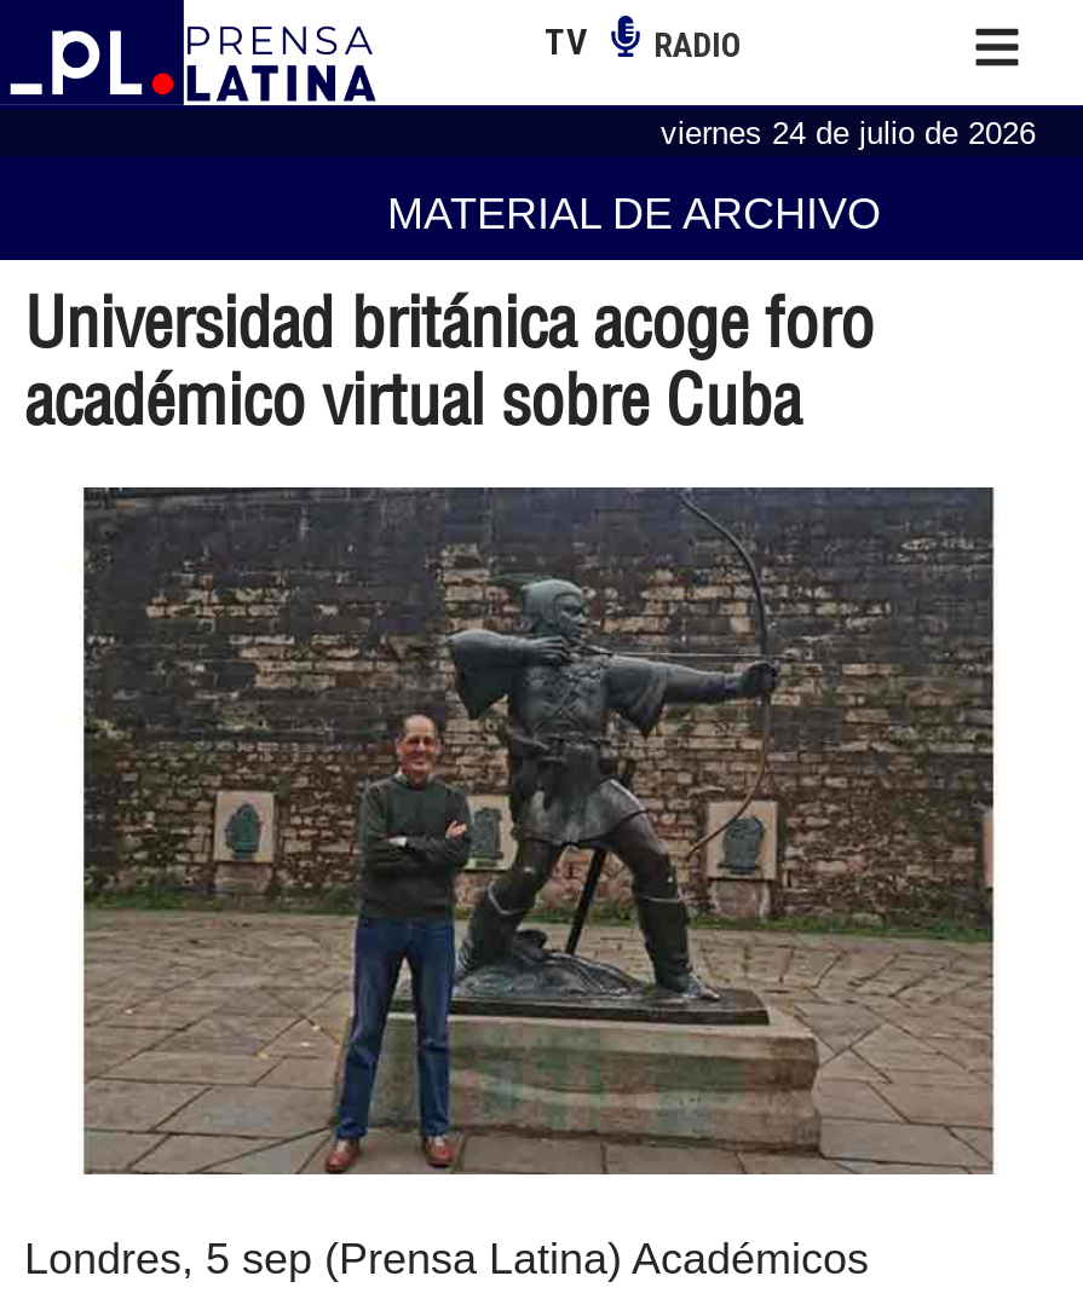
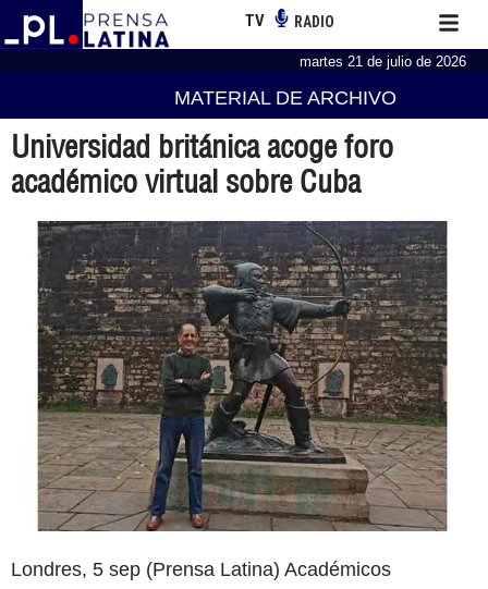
[661,114,1036,150] viernes 24 de julio de 2026 -> [300,53,466,69] martes 21 de julio de 2026

